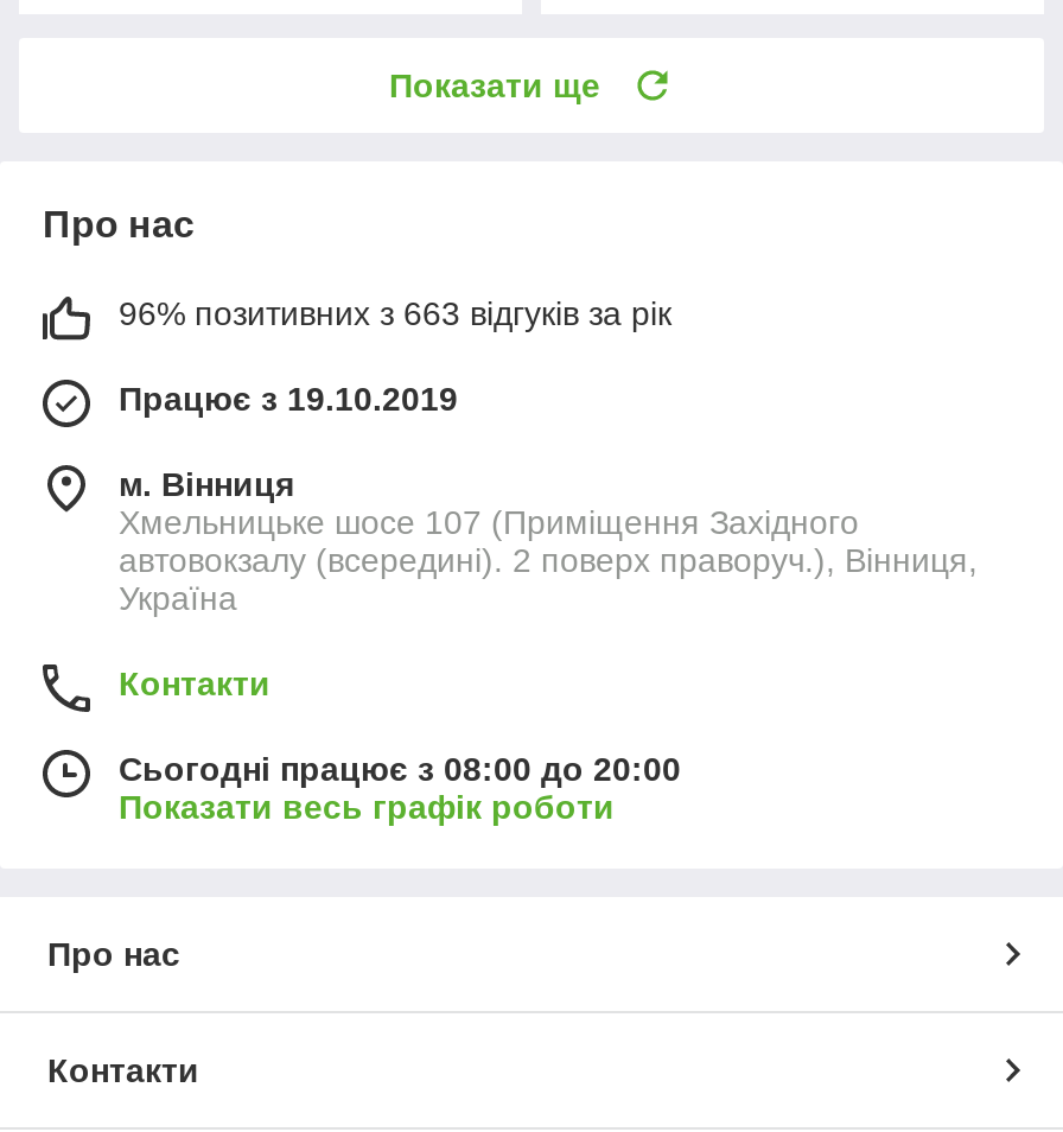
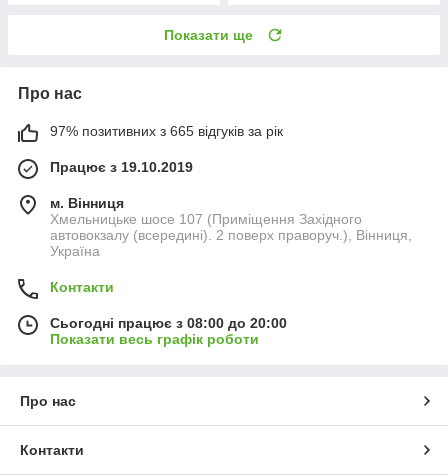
[119,294,671,332] 96% позитивних з 663 відгуків за рік -> [50,123,283,139] 97% позитивних з 665 відгуків за рік

